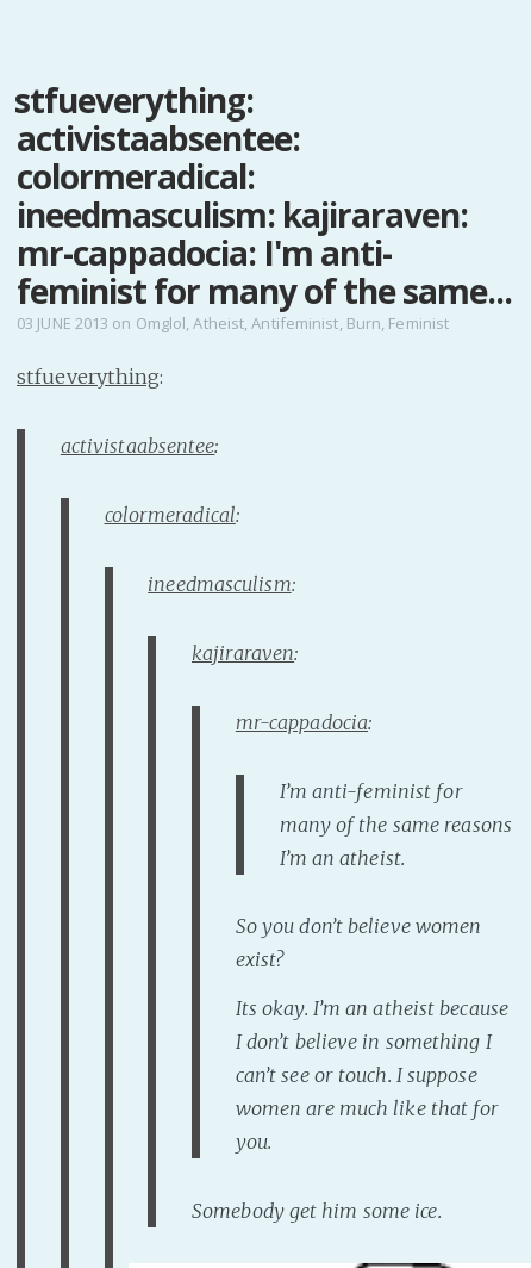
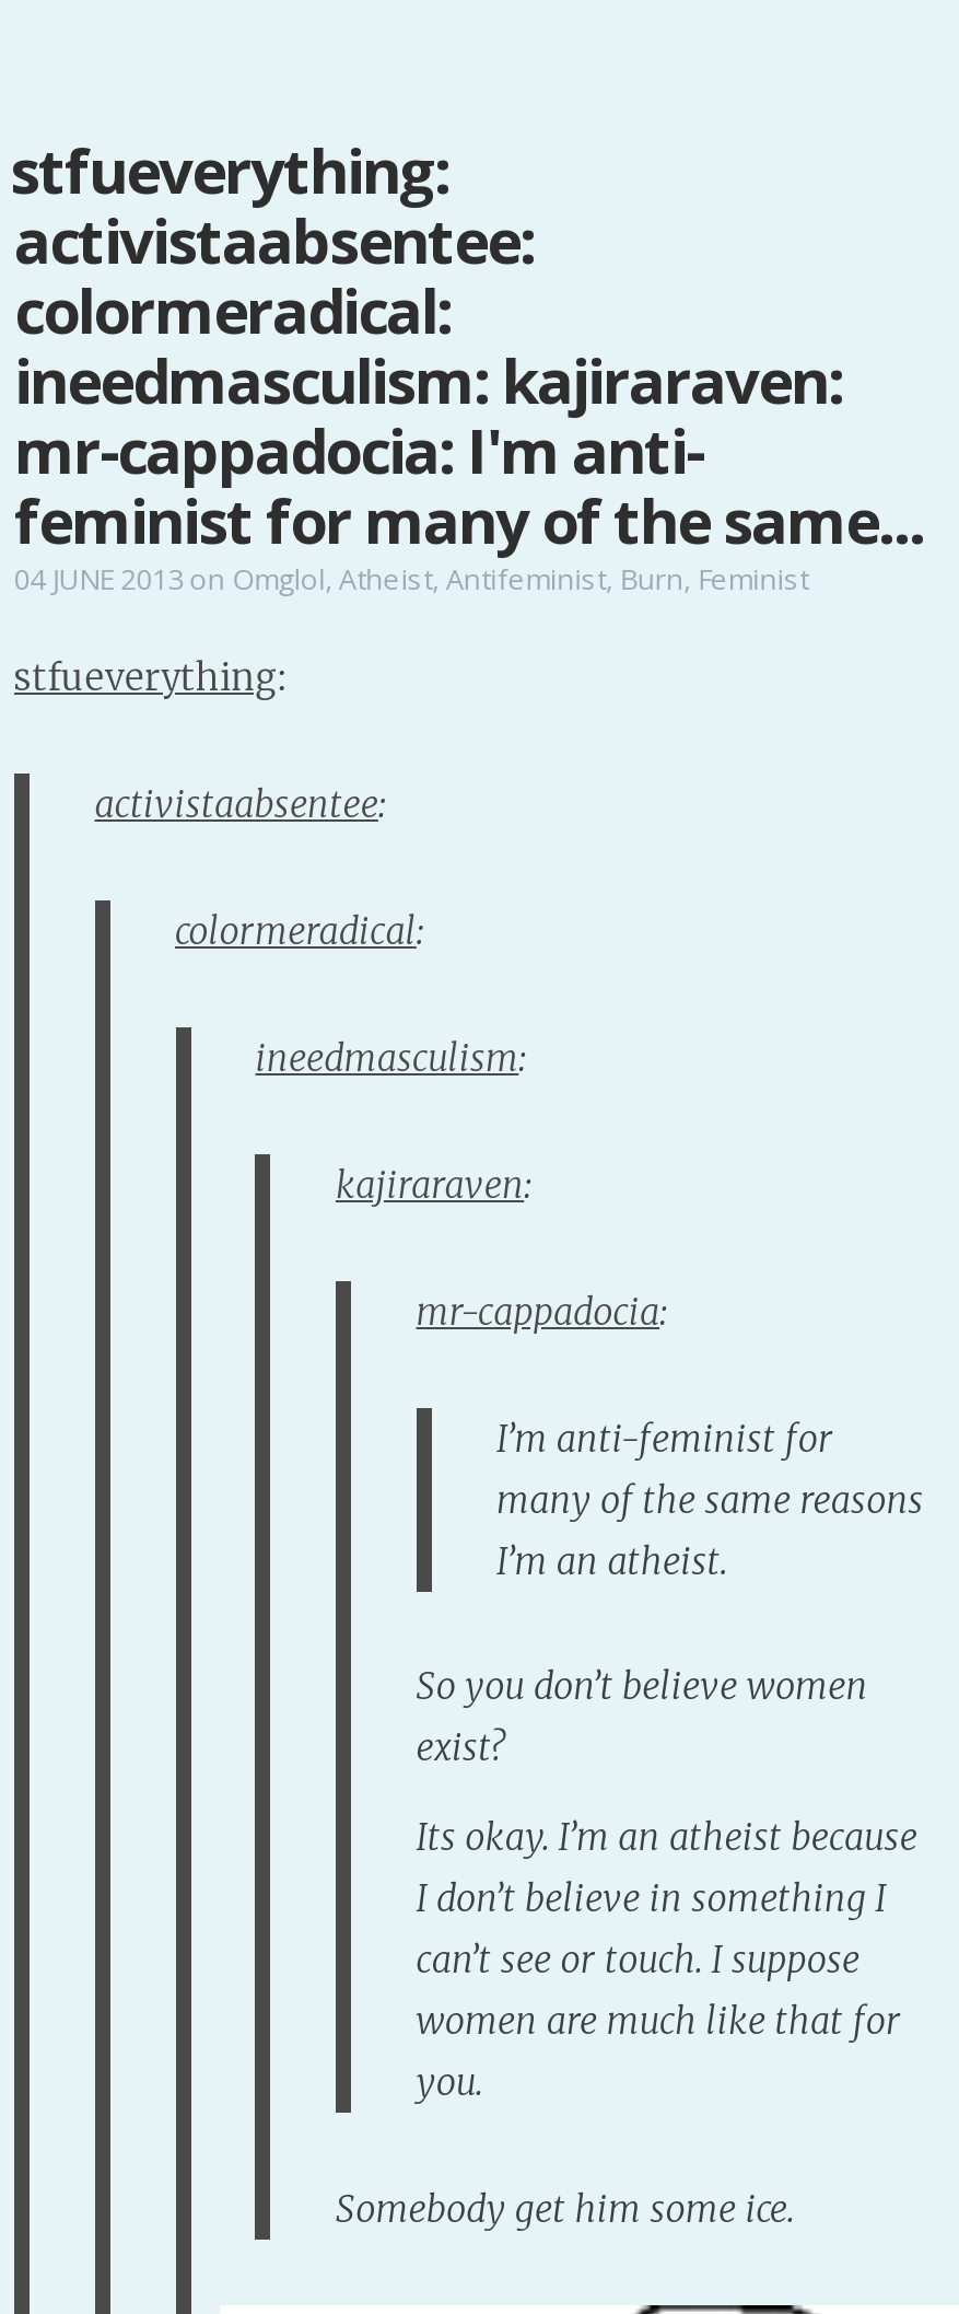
[17,312,449,334] 03 JUNE 2013 on Omglol, Atheist, Antifeminist, Burn, Feminist -> [14,559,809,598] 04 JUNE 2013 on Omglol, Atheist, Antifeminist, Burn, Feminist

